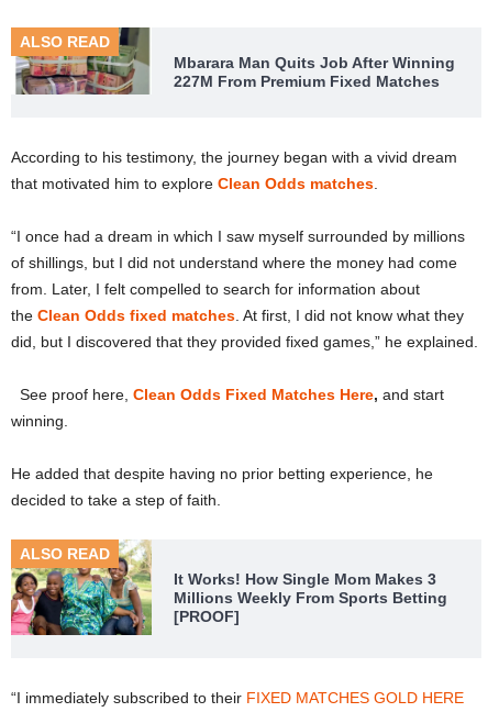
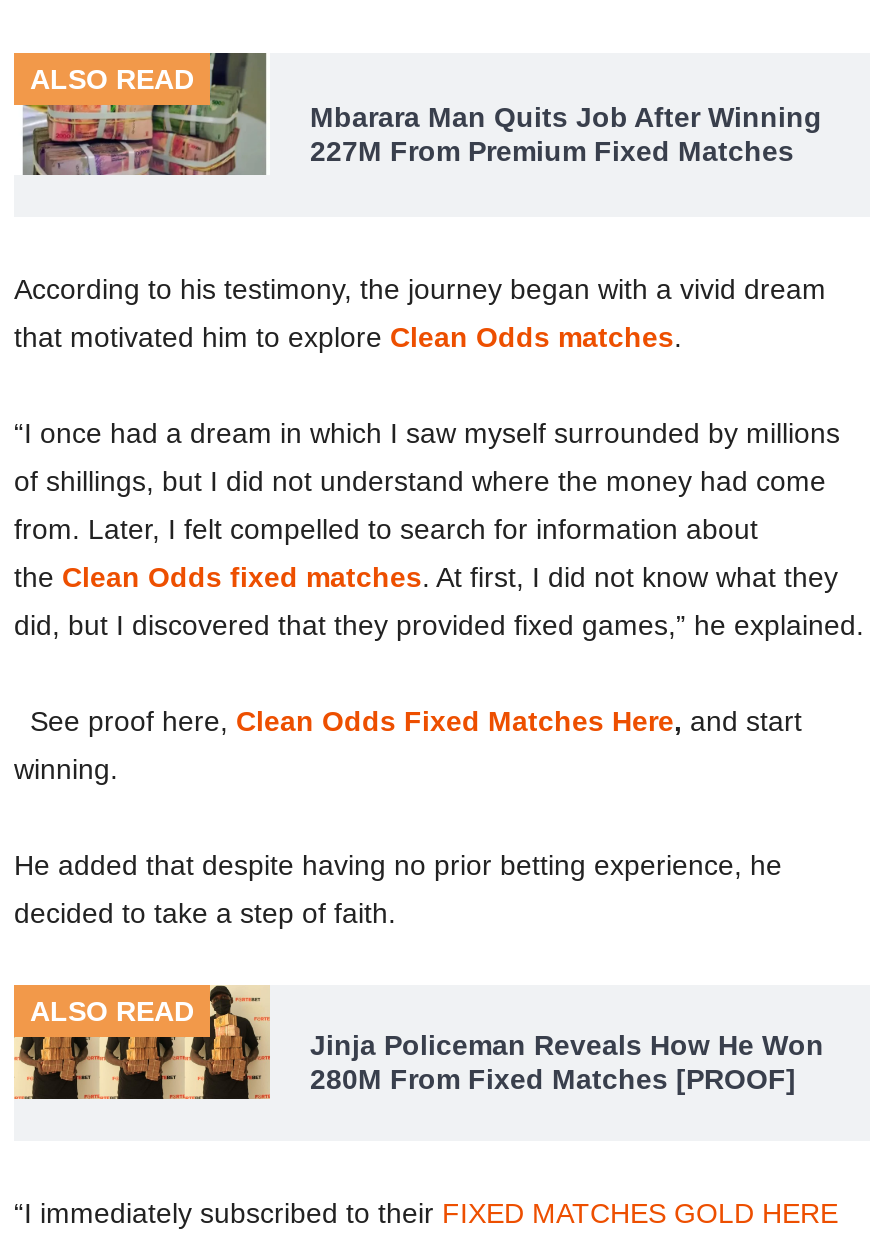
[10,539,447,636] [image] | It Works! How Single Mom Makes 3 | Millions Weekly From Sports Betting | [PROOF] -> [14,983,824,1101] [image] | Jinja Policeman Reveals How He Won | 280M From Fixed Matches [PROOF]

